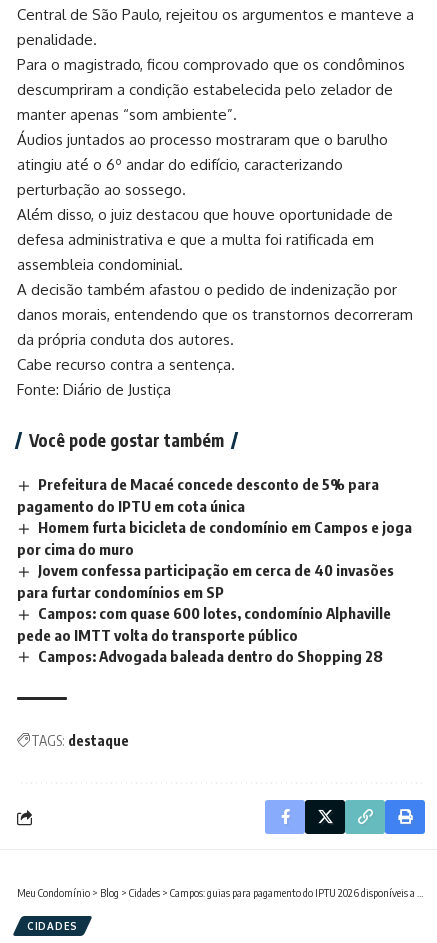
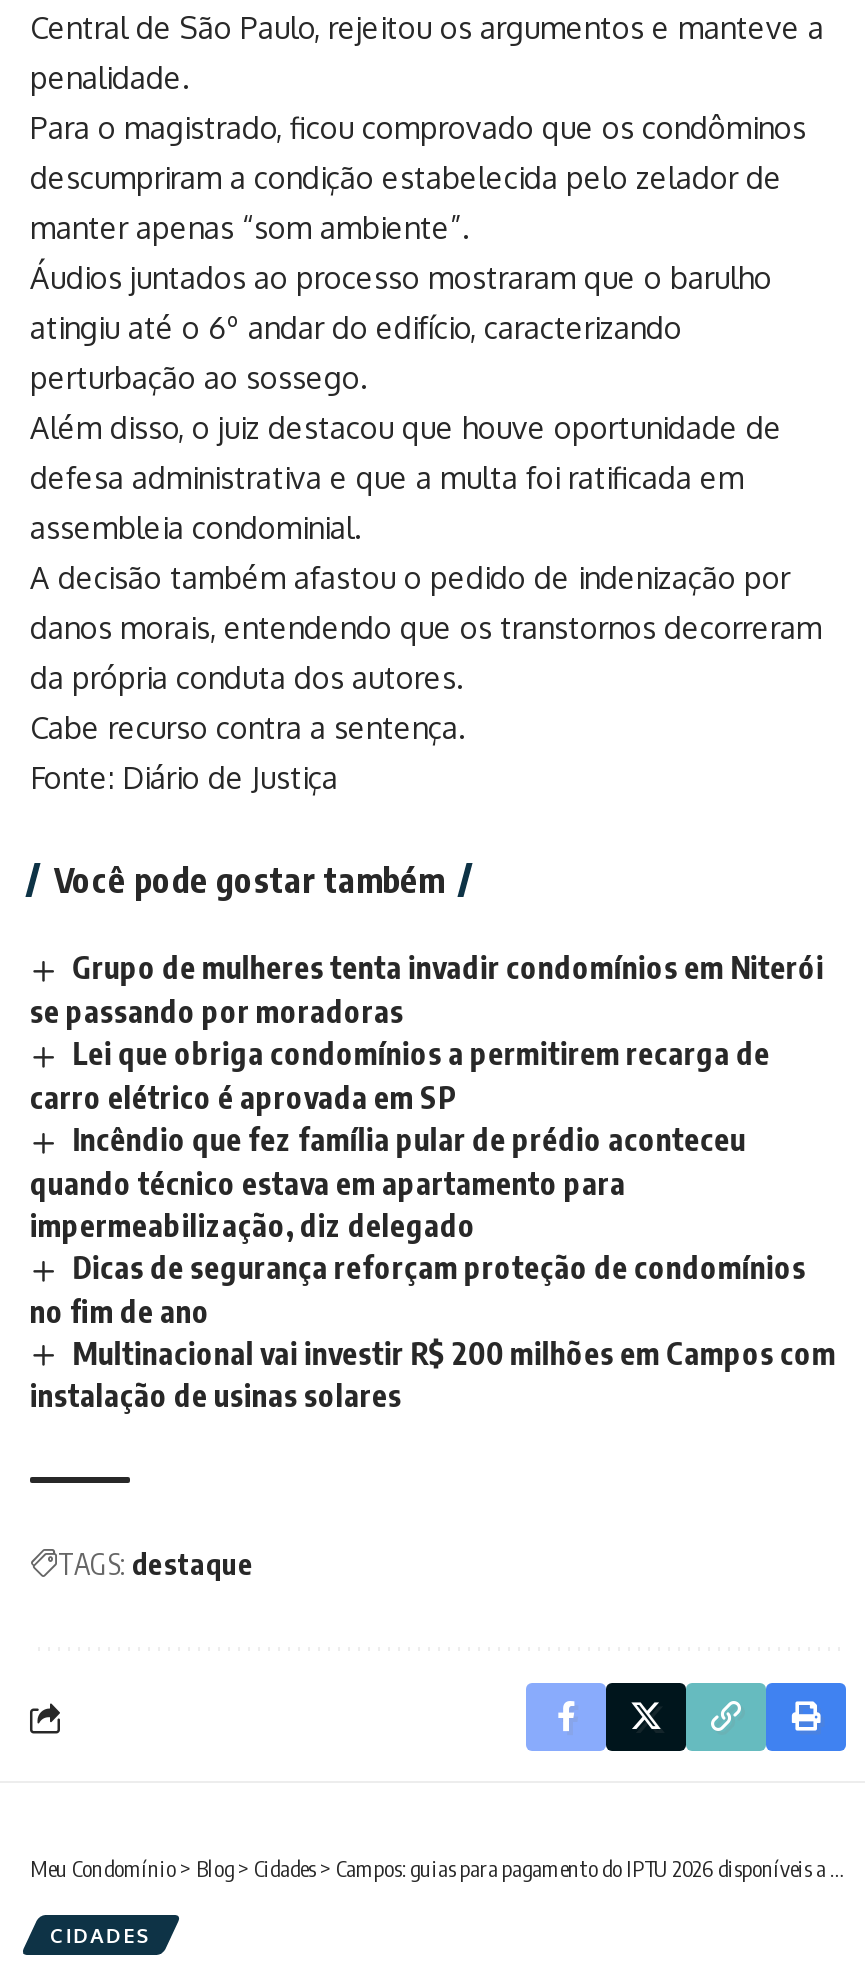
[17,475,412,665] Prefeitura de Macaé concede desconto de 5% para | pagamento do IPTU em cota única | Homem furta bicicleta de condomínio em Campos e joga | por cima do muro | Jovem confessa participação em cerca de 40 invasões | para furtar condomínios em SP | Campos: com quase 600 lotes, condomínio Alphaville | pede ao IMTT volta do transporte público | Campos: Advogada baleada dentro do Shopping 28 -> [30,949,836,1414] Grupo de mulheres tenta invadir condomínios em Niterói | se passando por moradoras | Lei que obriga condomínios a permitirem recarga de | carro elétrico é aprovada em SP | Incêndio que fez família pular de prédio aconteceu | quando técnico estava em apartamento para | impermeabilização, diz delegado | Dicas de segurança reforçam proteção de condomínios | no fim de ano | Multinacional vai investir R$ 200 milhões em Campos com | instalação de usinas solares

